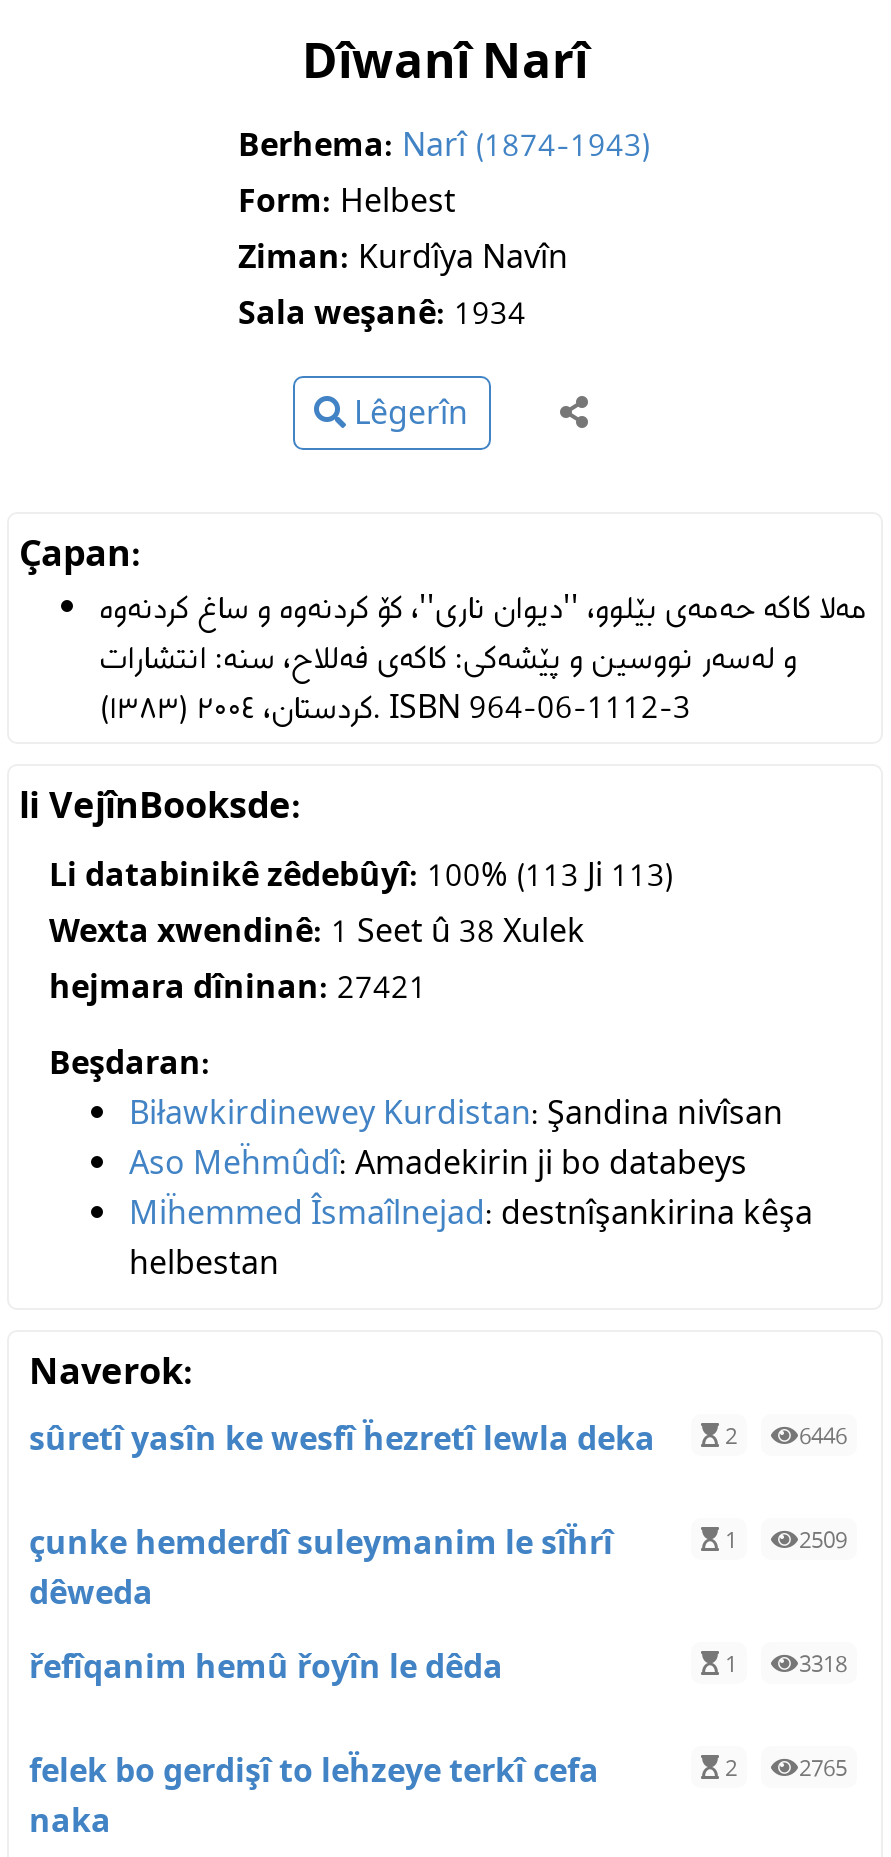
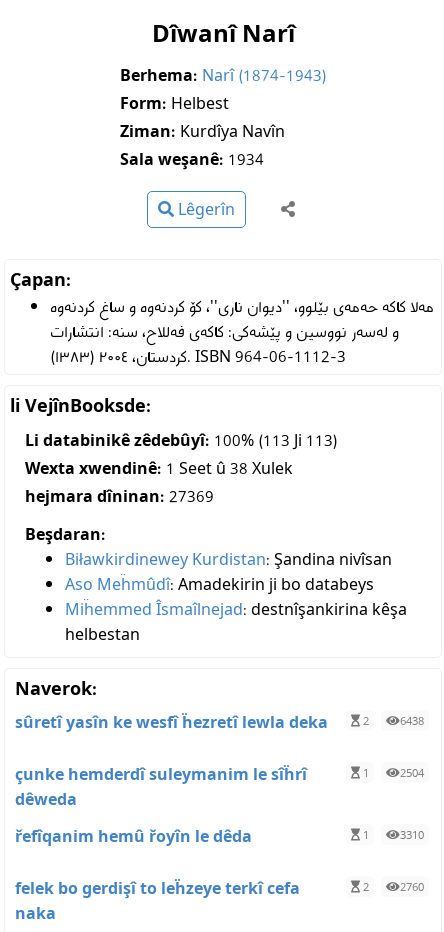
[49,962,427,1012] hejmara dîninan: 27421 -> [25,484,214,509] hejmara dîninan: 27369
[29,1414,847,1464] sûretî yasîn ke wesfî ḧezretî lewla deka 2 6446 -> [15,710,424,735] sûretî yasîn ke wesfî ḧezretî lewla deka 2 6438
[719,1520,847,1558] 1 2509 -> [360,763,424,782] 1 2504
[719,1644,847,1682] 1 3318 -> [360,825,424,844] 1 3310
[719,1748,847,1786] 2 2765 -> [360,877,424,896] 2 2760

